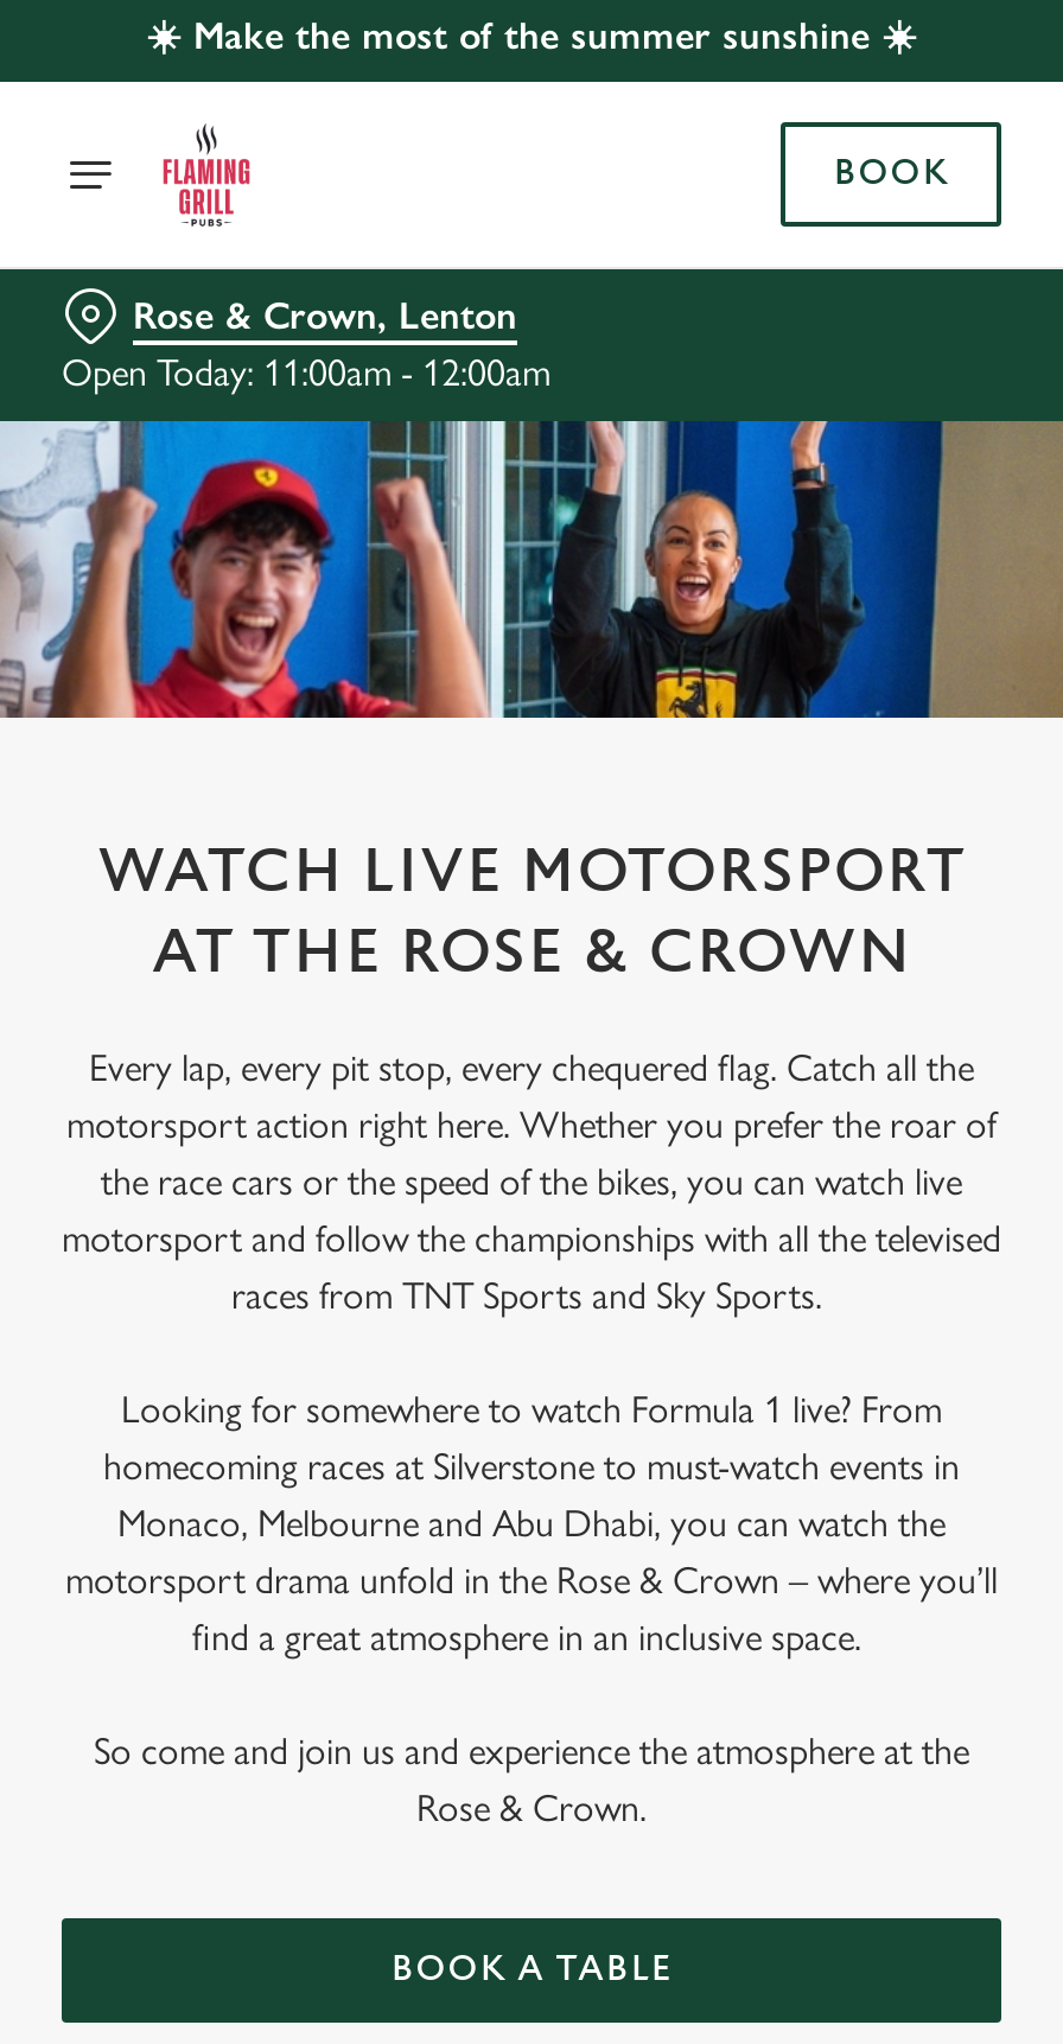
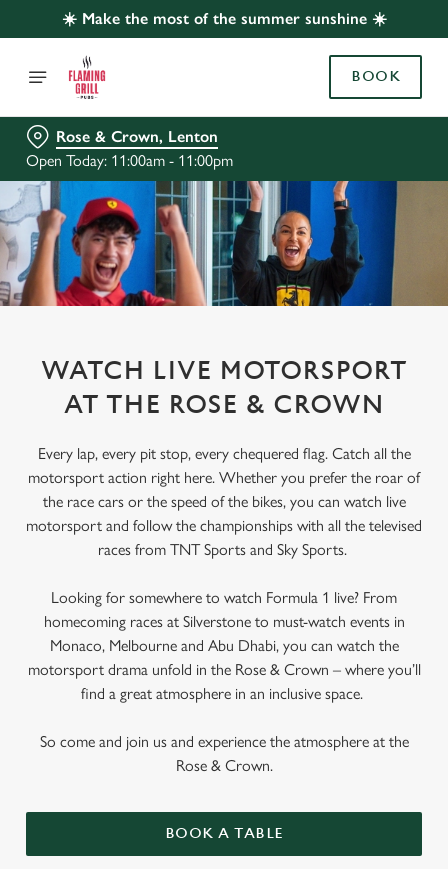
[62,350,550,395] Open Today: 11:00am - 12:00am -> [26,151,233,170] Open Today: 11:00am - 11:00pm

